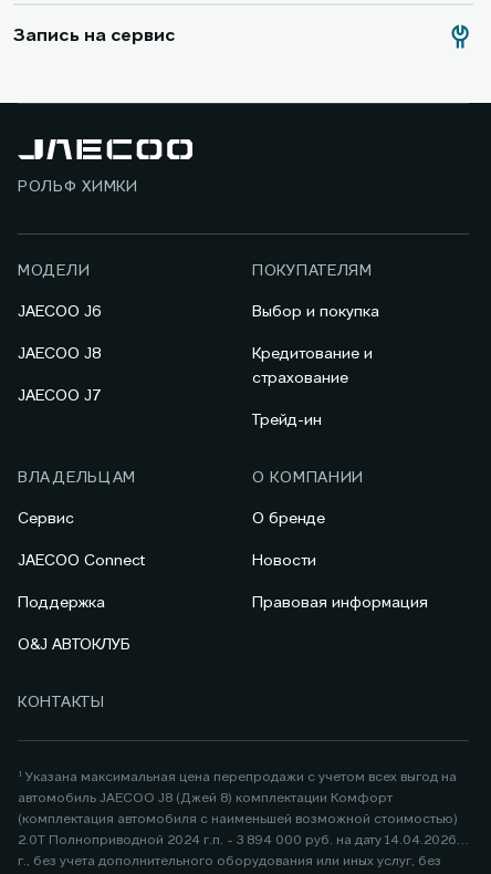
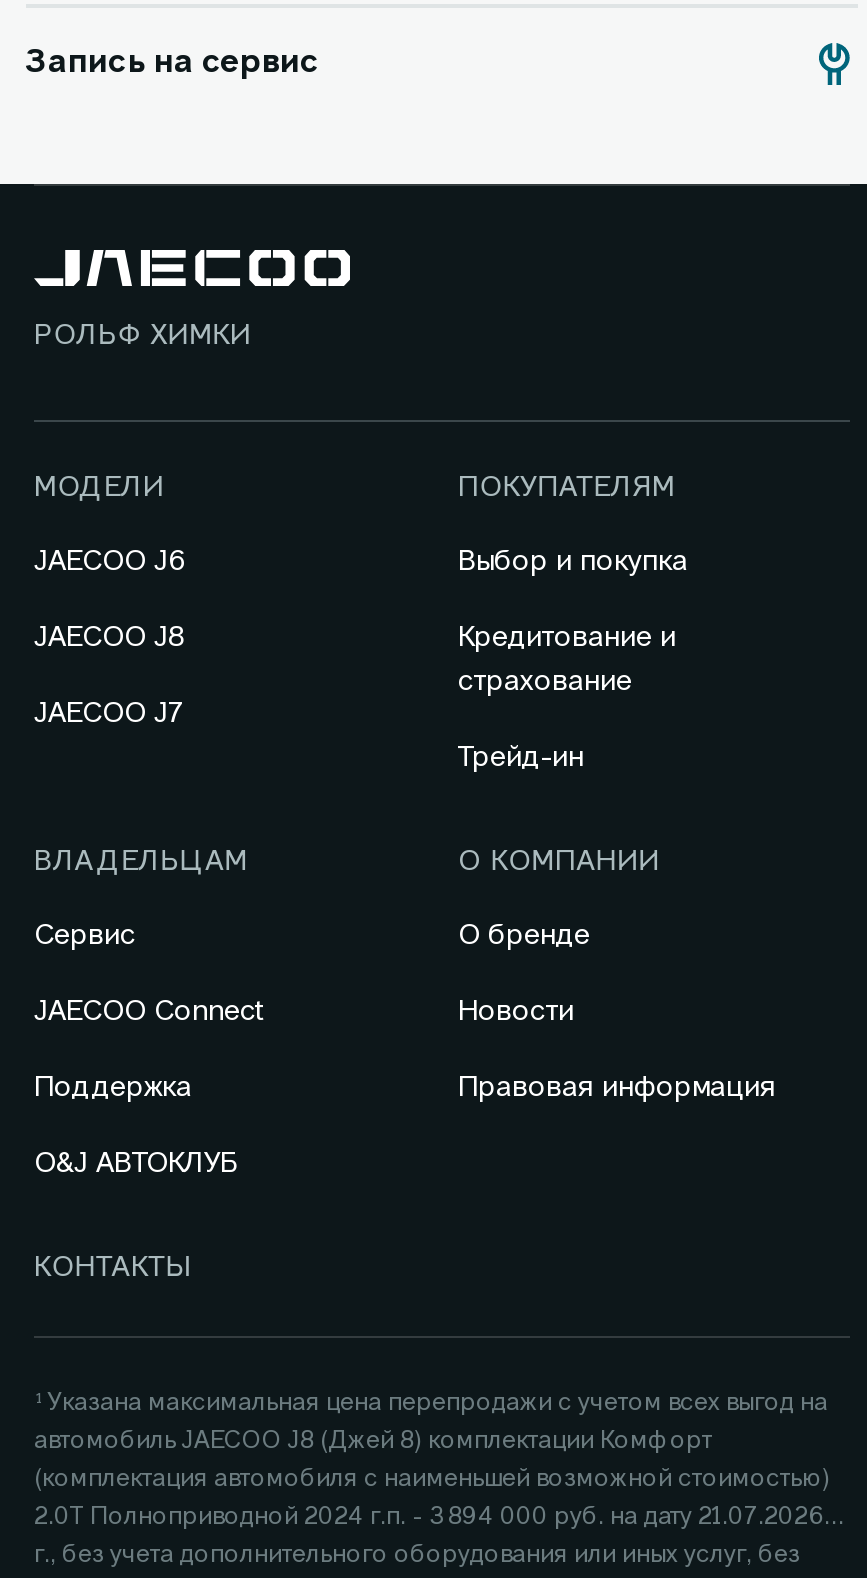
[18,834,457,847] 2.0Т Полноприводной 2024 г.п. - 3 894 000 руб. на дату 14.04.2026 -> [34,1506,824,1530] 2.0Т Полноприводной 2024 г.п. - 3 894 000 руб. на дату 21.07.2026

